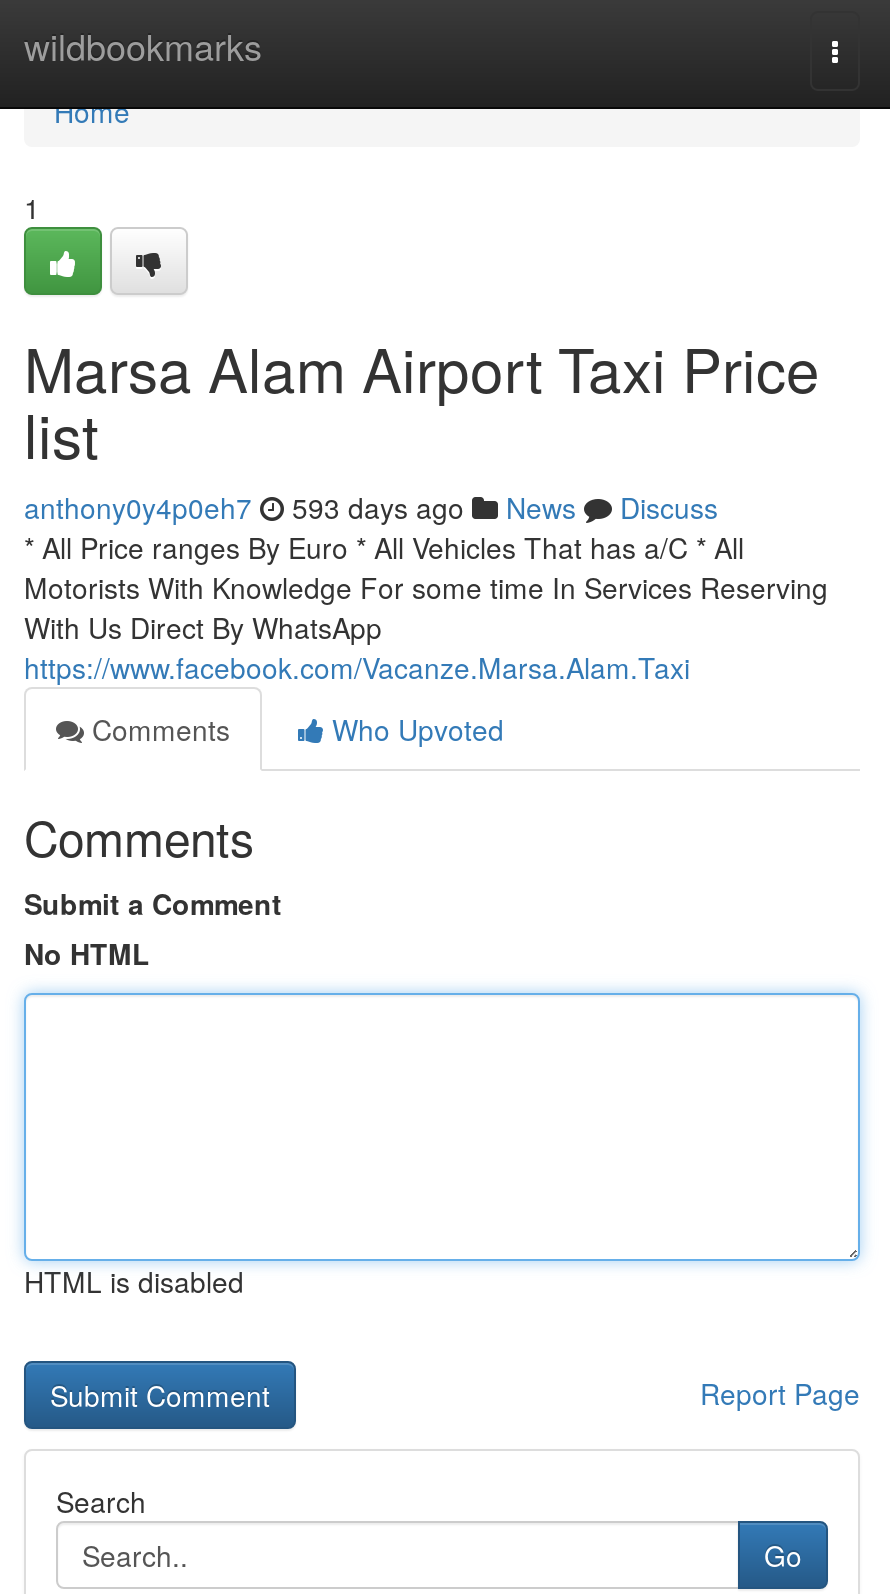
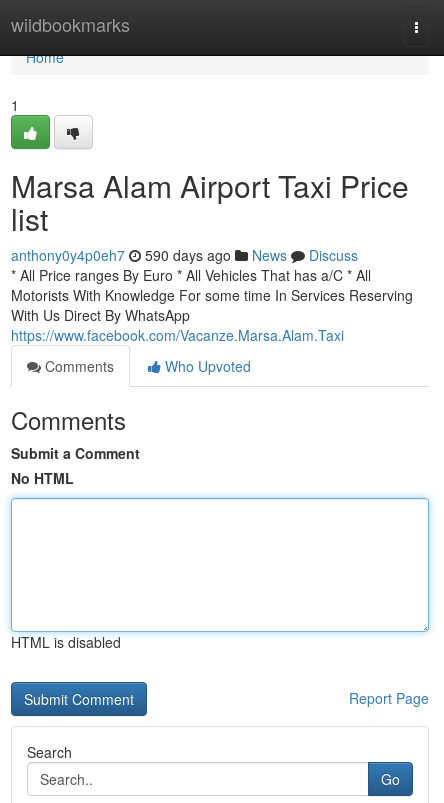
[24,487,718,527] anthony0y4p0eh7 593 days ago News Discuss -> [11,245,358,265] anthony0y4p0eh7 590 days ago News Discuss

